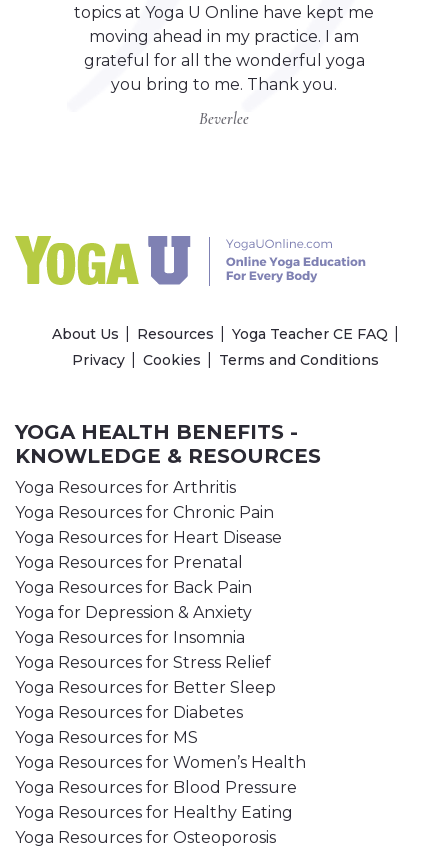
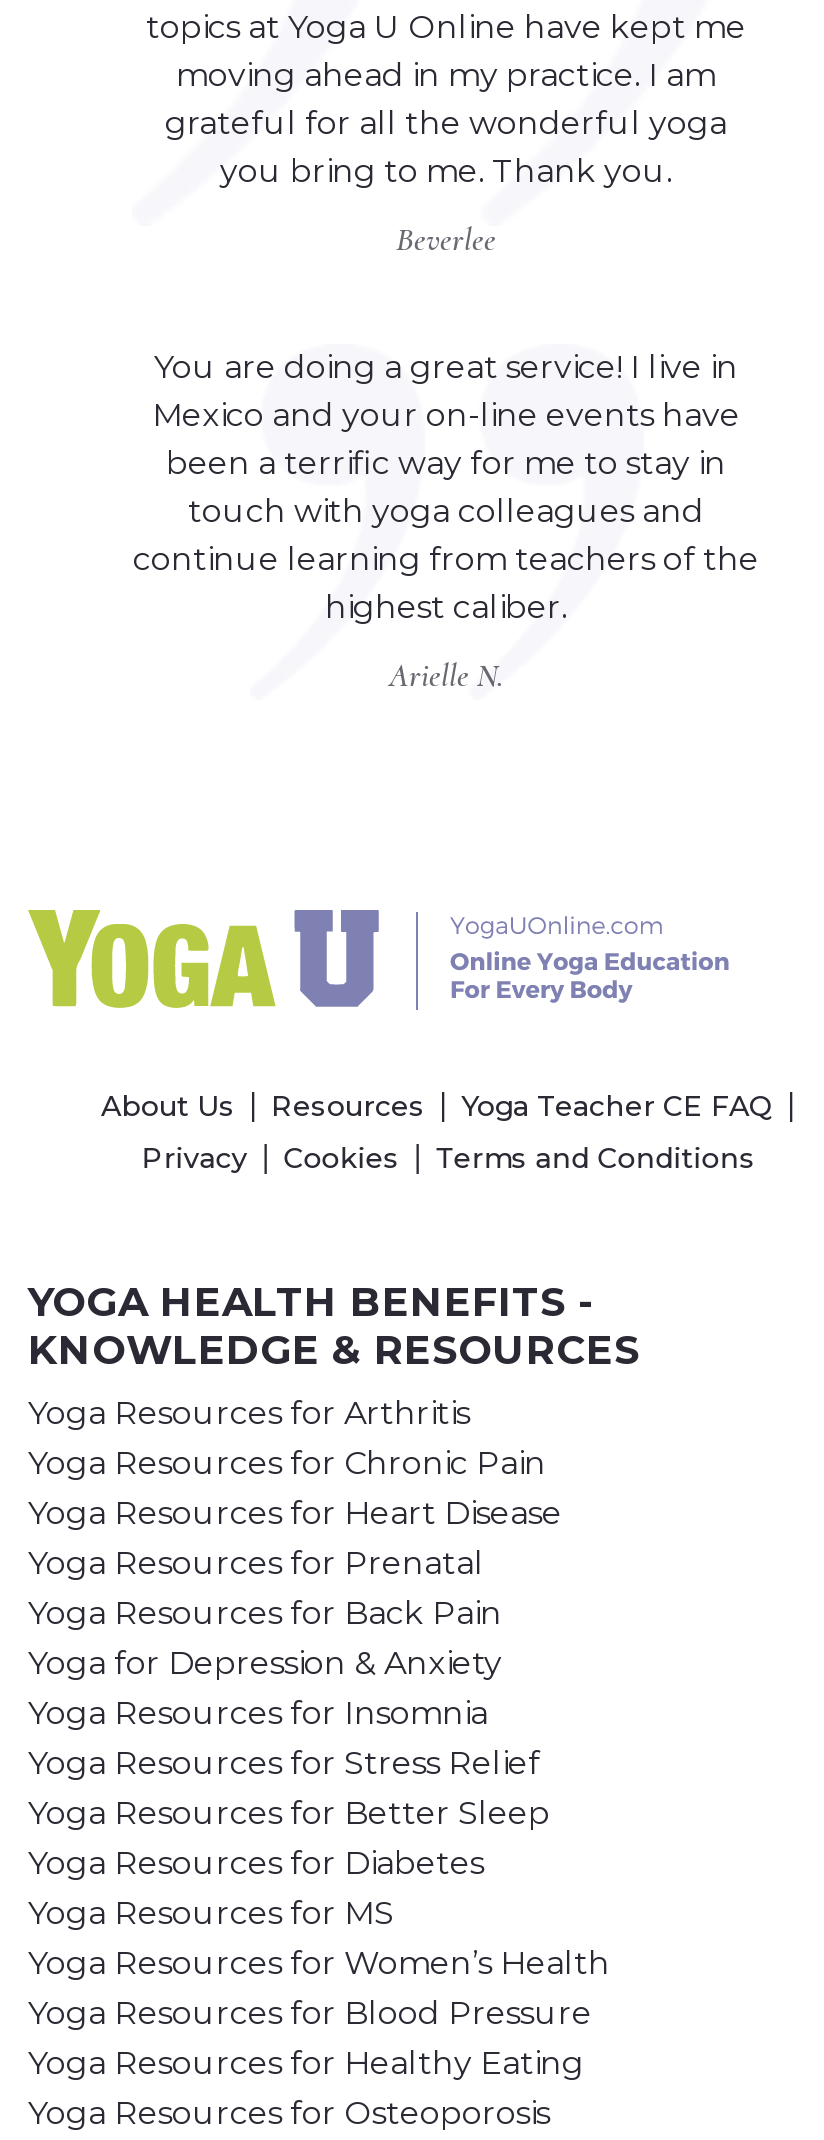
none -> [133,347,759,695] You are doing a great service! I live in | Mexico and your on-line events have | been a terrific way for me to stay in | touch with yoga colleagues and | continue learning from teachers of the | highest caliber. | Arielle N.

